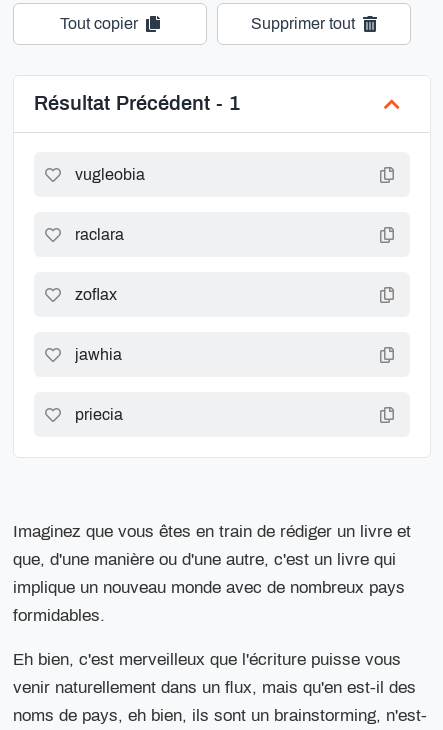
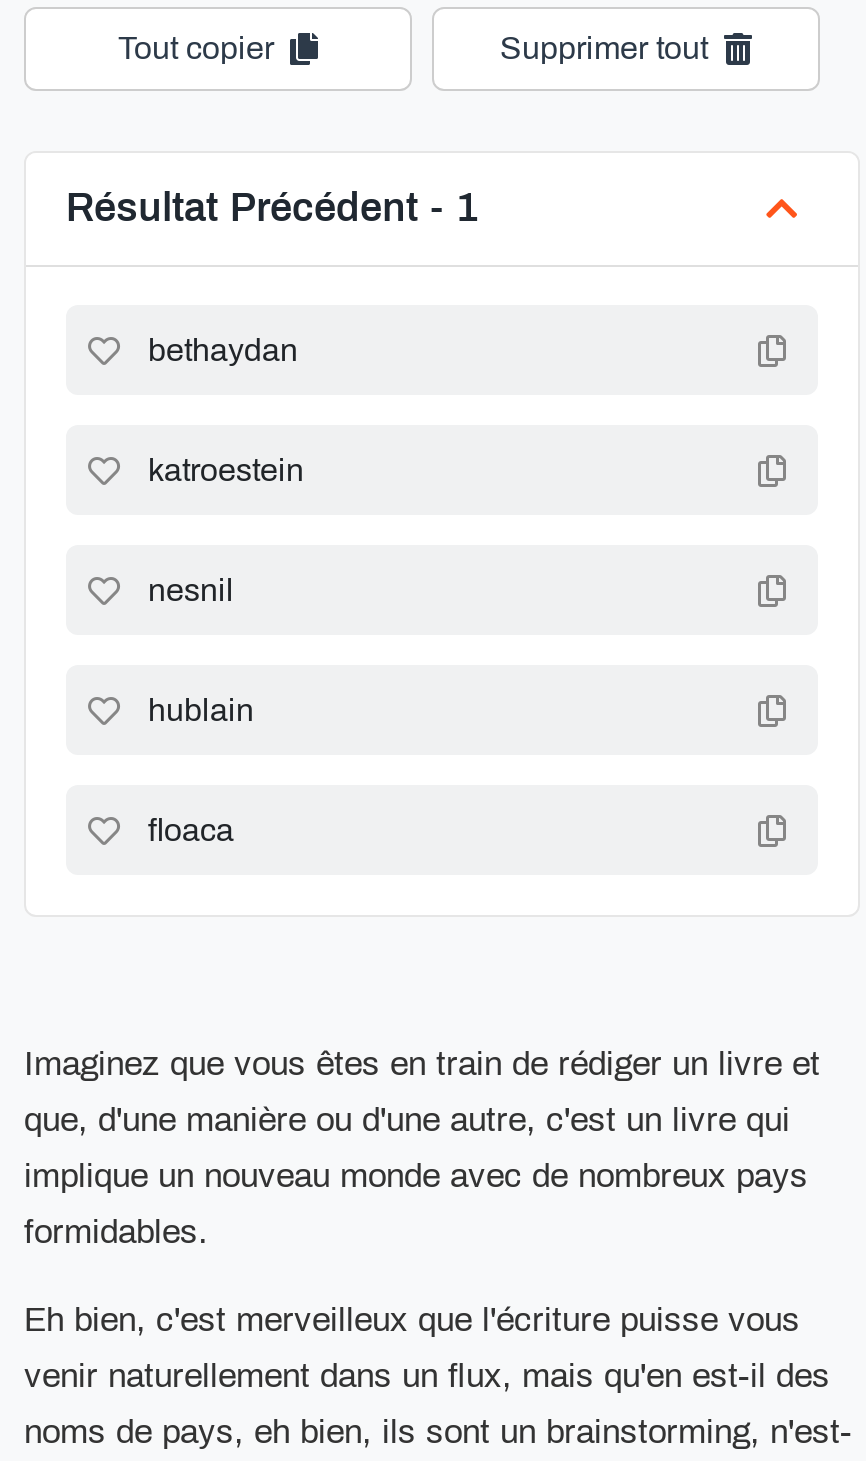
[75,165,145,182] vugleobia -> [148,332,298,366] bethaydan
[75,225,124,242] raclara -> [148,452,304,486] katroestein
[75,285,117,302] zoflax -> [148,572,234,606] nesnil
[75,345,122,362] jawhia -> [148,692,254,726] hublain
[75,405,123,422] priecia -> [148,812,234,846] floaca

